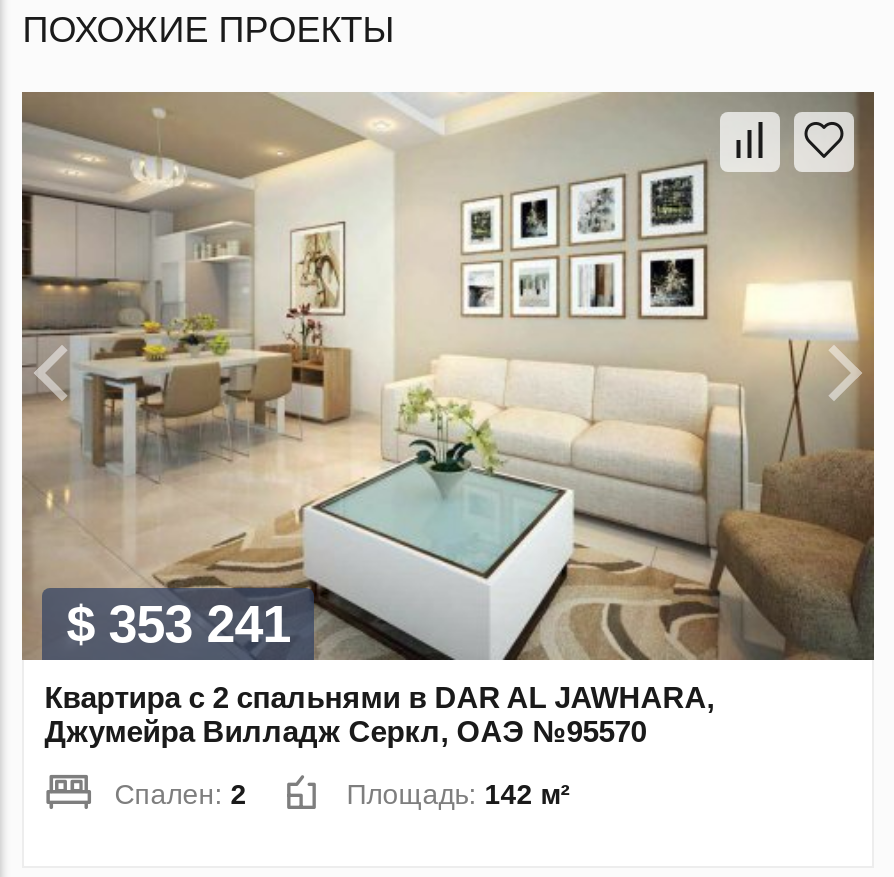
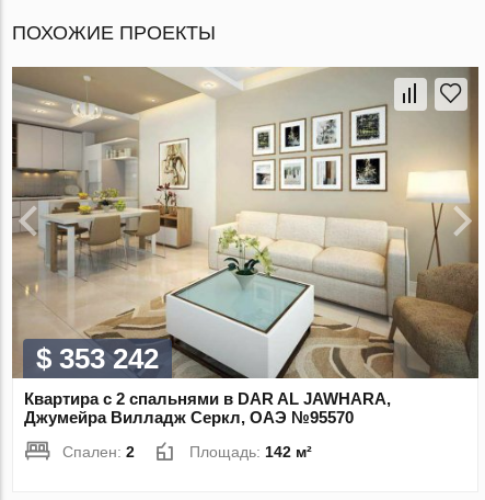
[66,593,290,653] $ 353 241 -> [36,342,159,375] $ 353 242

